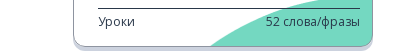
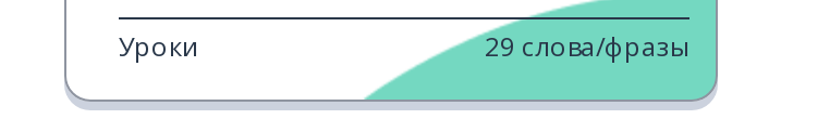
[266,13,360,30] 52 слова/фразы -> [485,28,689,64] 29 слова/фразы

